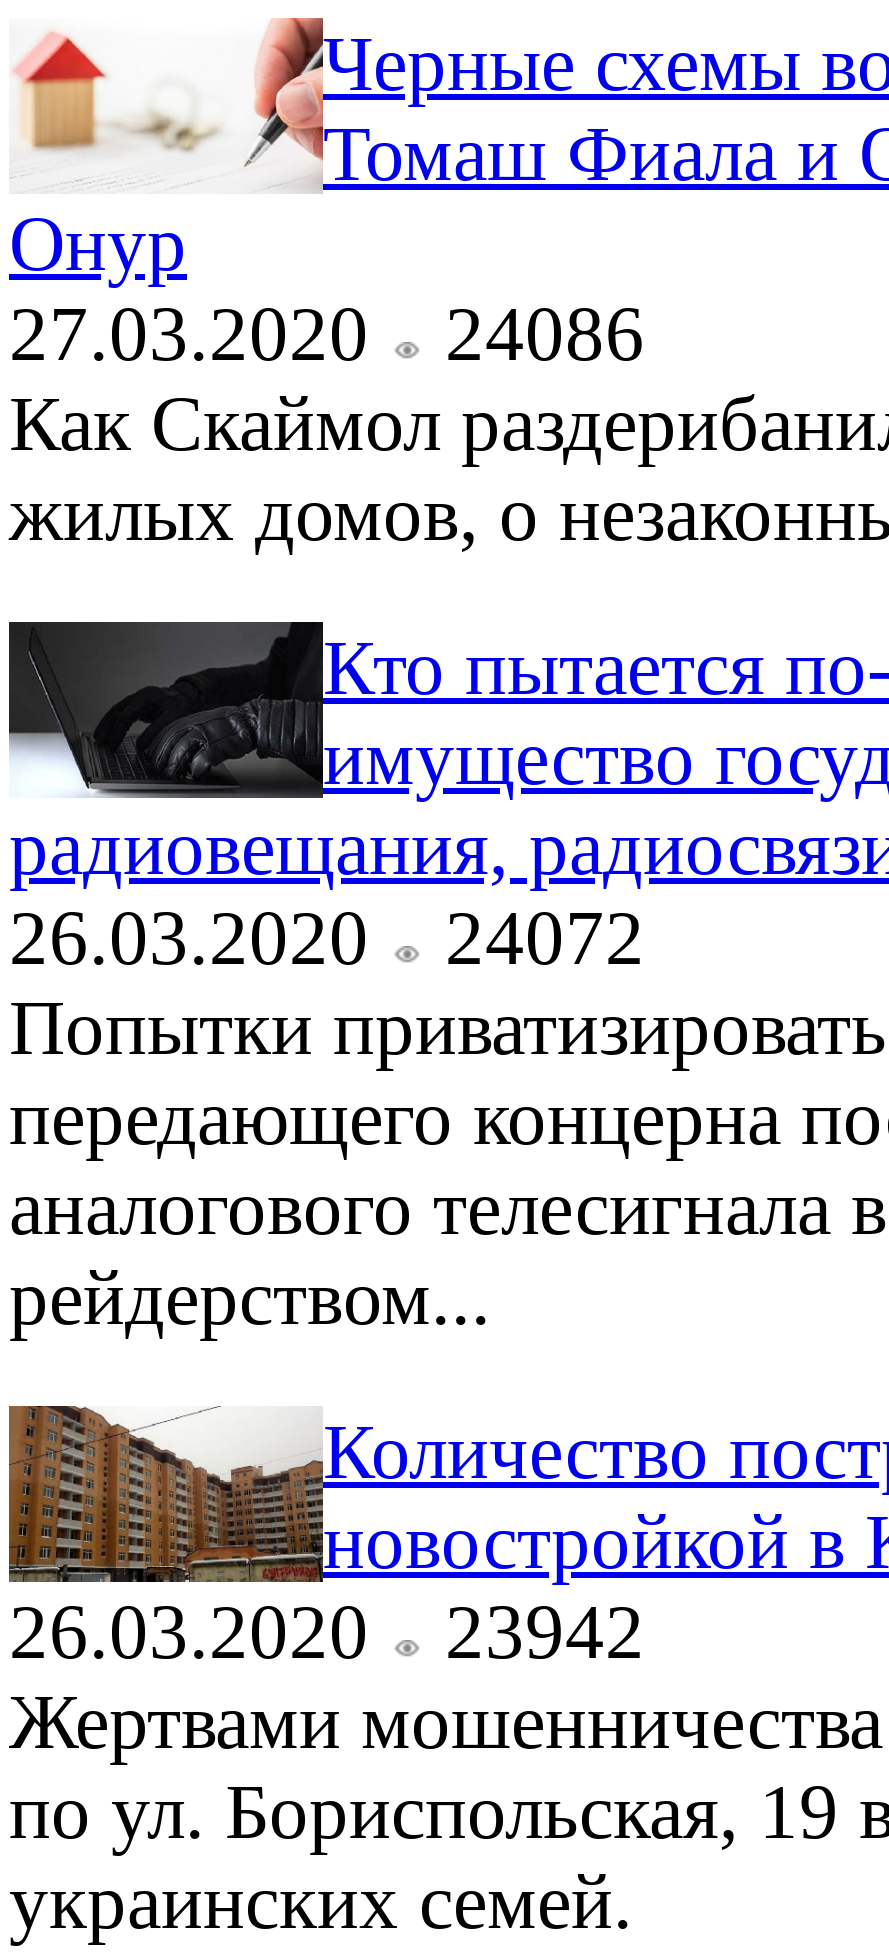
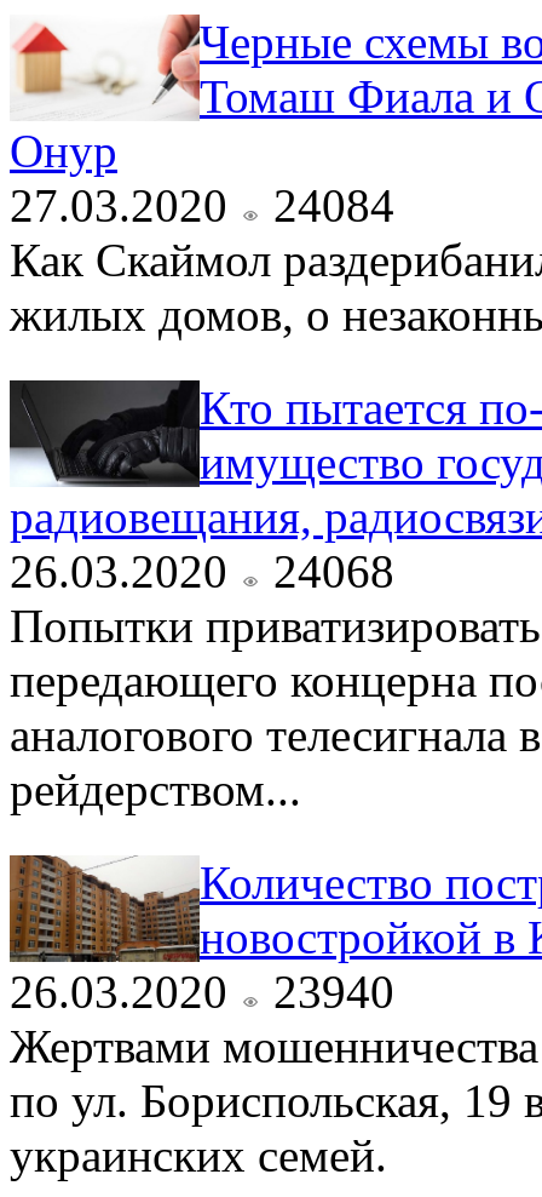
[9,290,645,376] 27.03.2020 24086 -> [10,179,394,231] 27.03.2020 24084
[9,894,645,980] 26.03.2020 24072 -> [10,545,394,597] 26.03.2020 24068
[9,1588,645,1674] 26.03.2020 23942 -> [10,966,394,1018] 26.03.2020 23940

